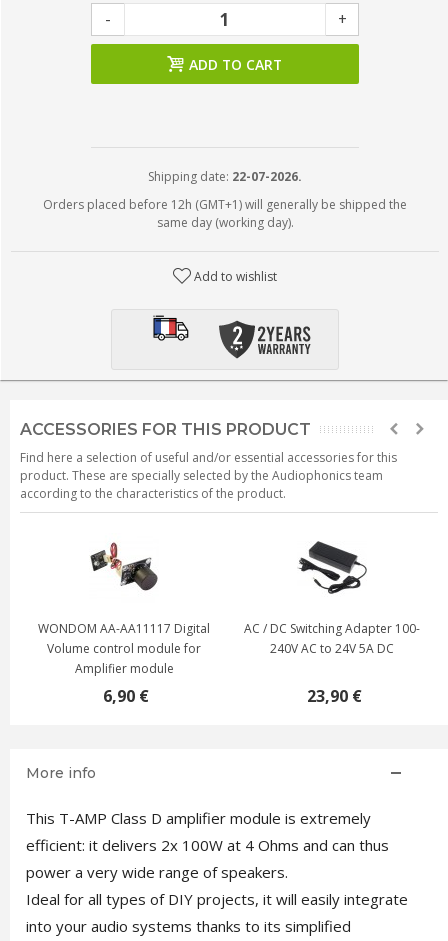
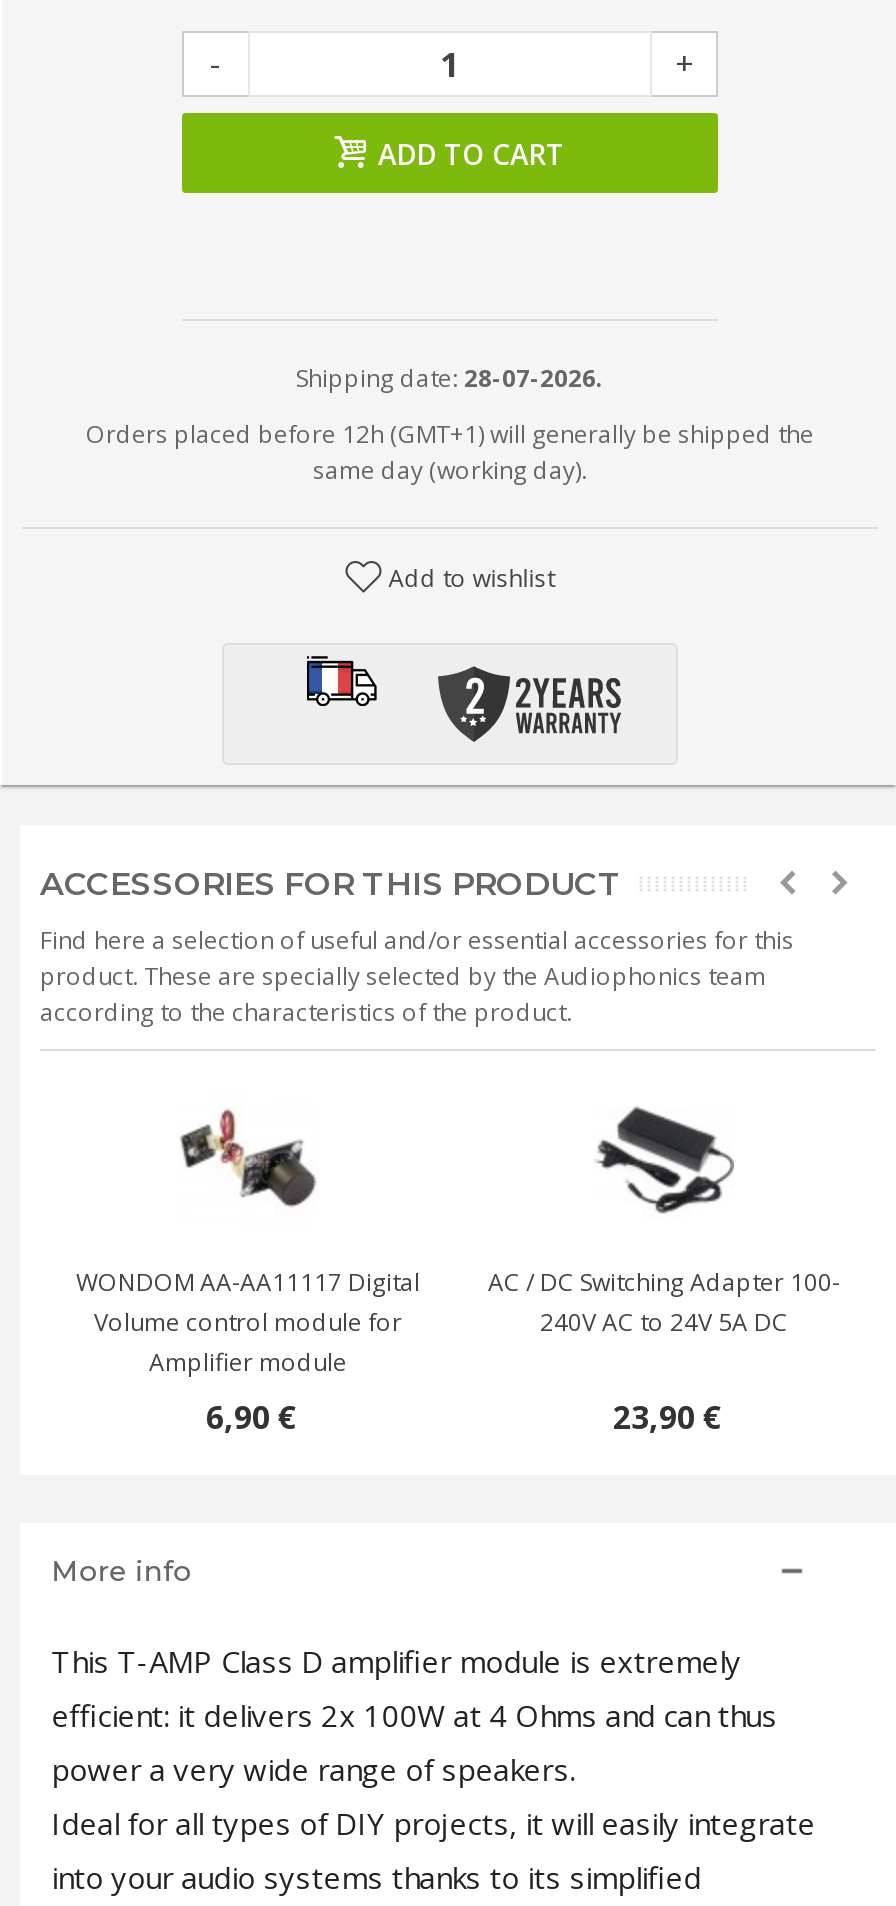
[148,168,302,185] Shipping date: 22-07-2026. -> [296,361,604,395] Shipping date: 28-07-2026.

